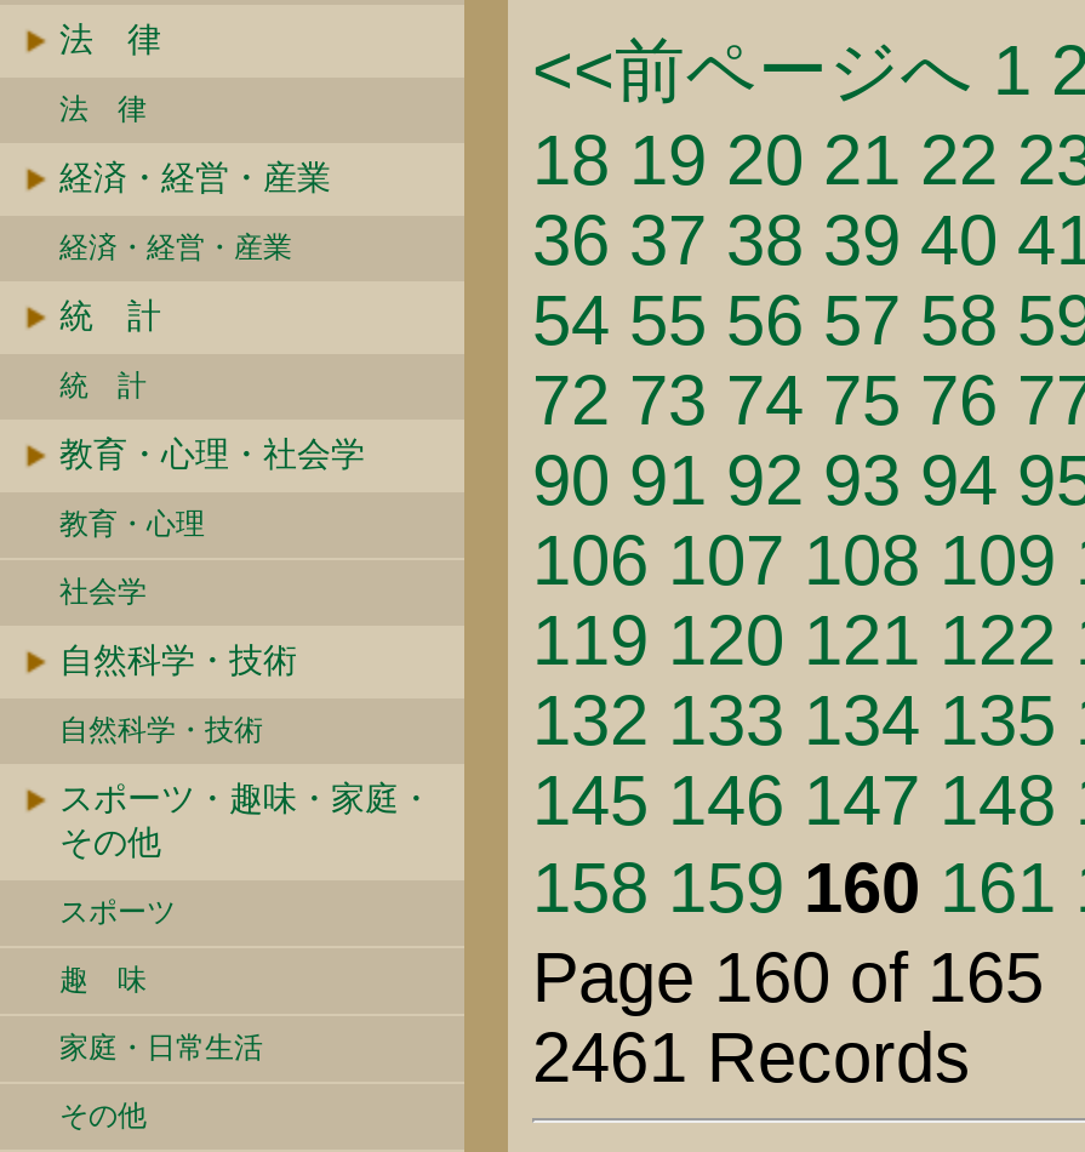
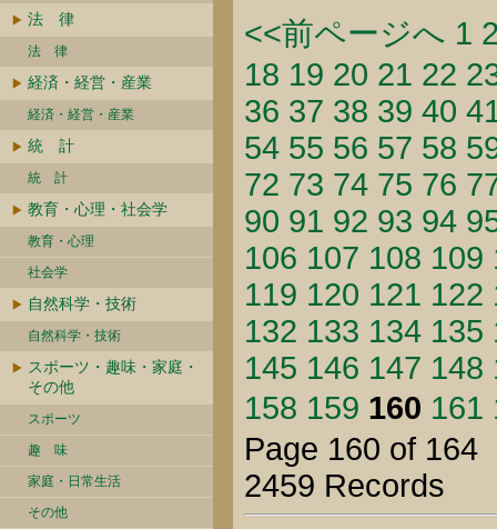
[532,939,1044,1016] Page 160 of 165 -> [244,431,478,467] Page 160 of 164
[532,1019,971,1096] 2461 Records -> [244,468,445,503] 2459 Records

